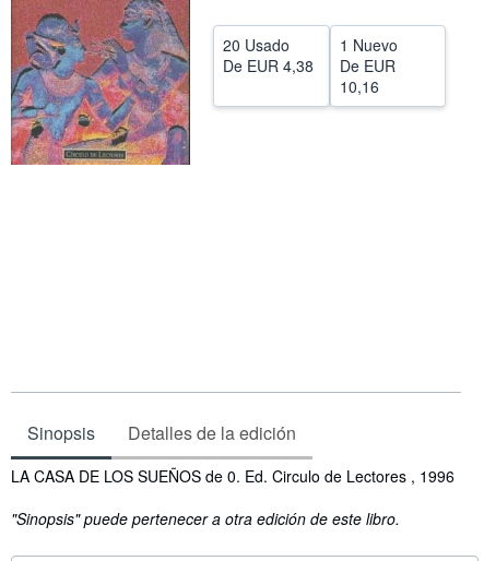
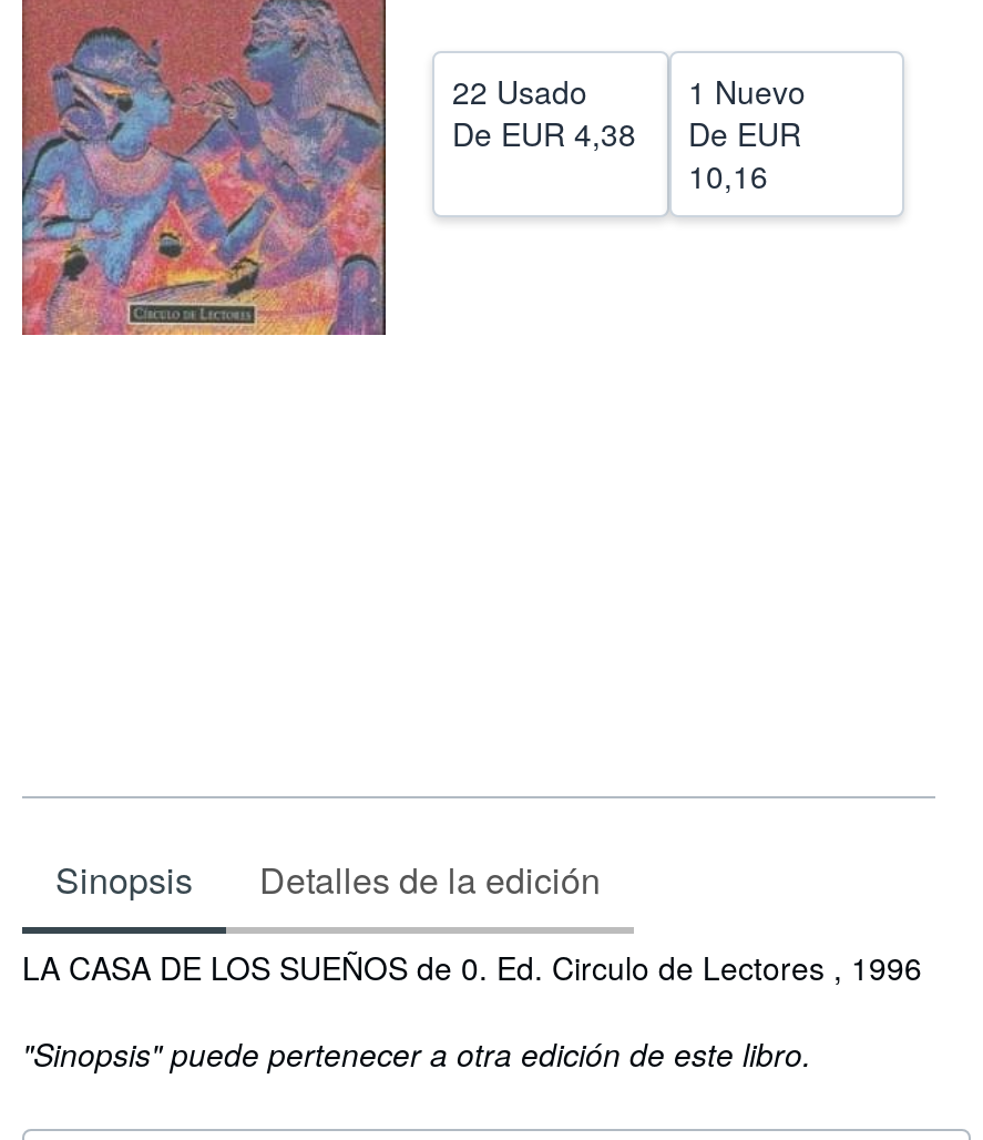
[223,34,290,56] 20 Usado -> [452,69,587,113] 22 Usado

